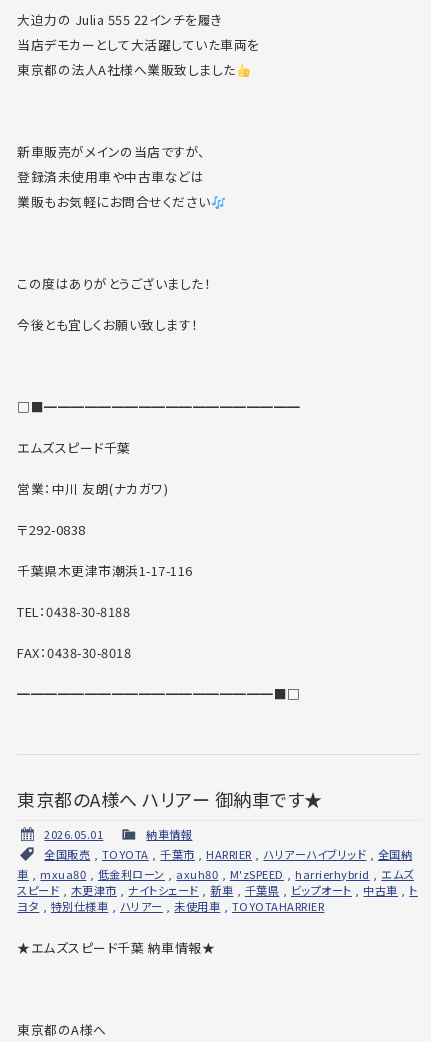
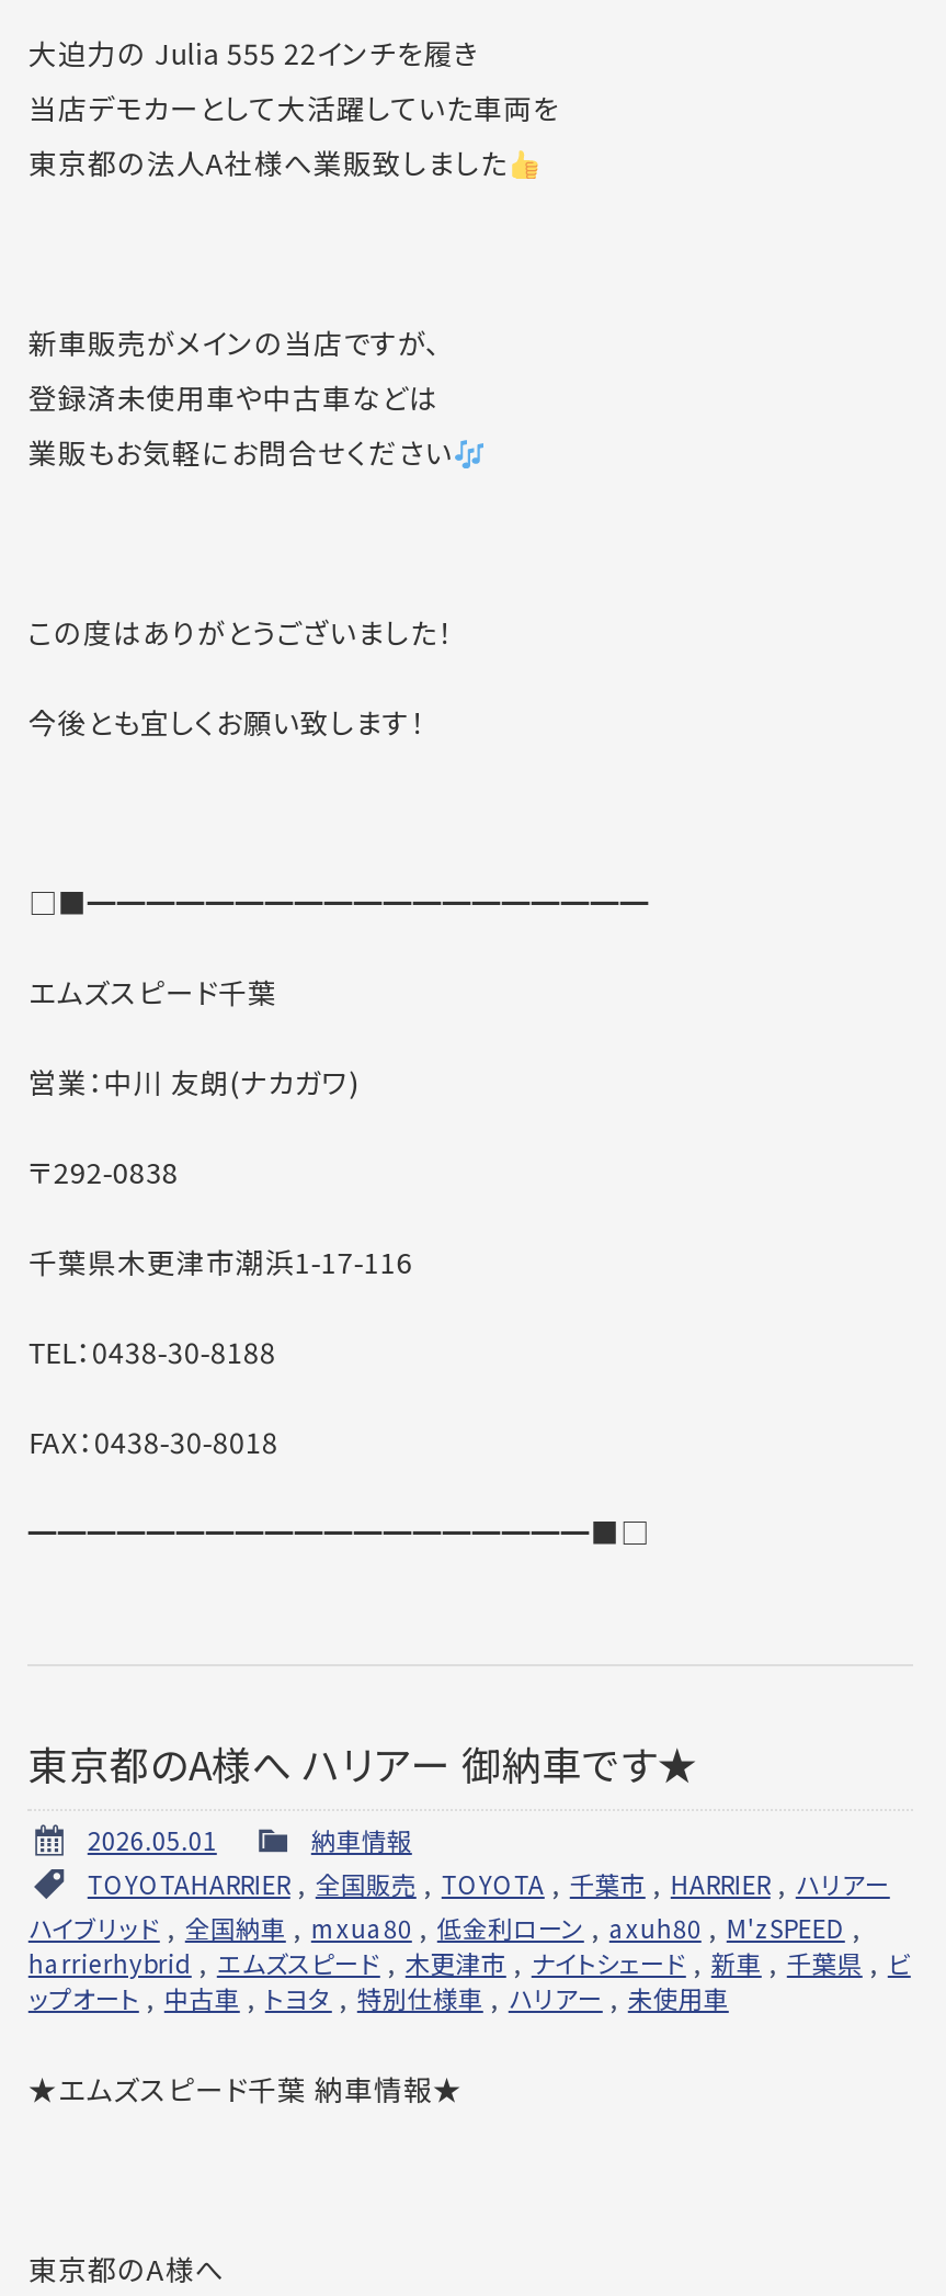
[17,846,418,914] 全国販売, TOYOTA,千葉市, HARRIER,ハリアーハイブリッド,全国納 | 車, mxua80,低金利ローン, axuh80, M'zSPEED, harrierhybrid,エムズ | スピード,木更津市,ナイトシェード,新車,千葉県,ビップオート,中古車,ト | ヨタ,特別仕様車,ハリアー,未使用車, TOYOTAHARRIER -> [28,1866,911,2016] TOYOTAHARRIER,全国販売, TOYOTA,千葉市, HARRIER,ハリアー | ハイブリッド,全国納車, mxua80,低金利ローン, axuh80, M'zSPEED, | harrierhybrid,エムズスピード,木更津市,ナイトシェード,新車,千葉県,ビ | ップオート,中古車,トヨタ,特別仕様車,ハリアー,未使用車

